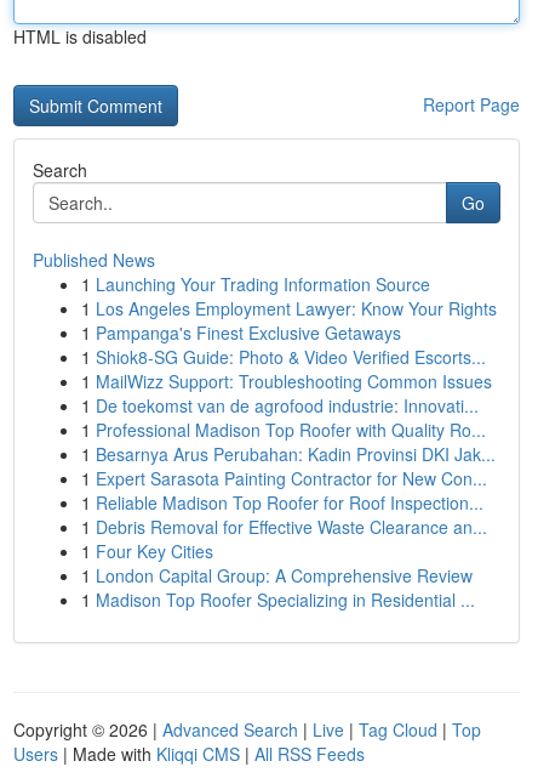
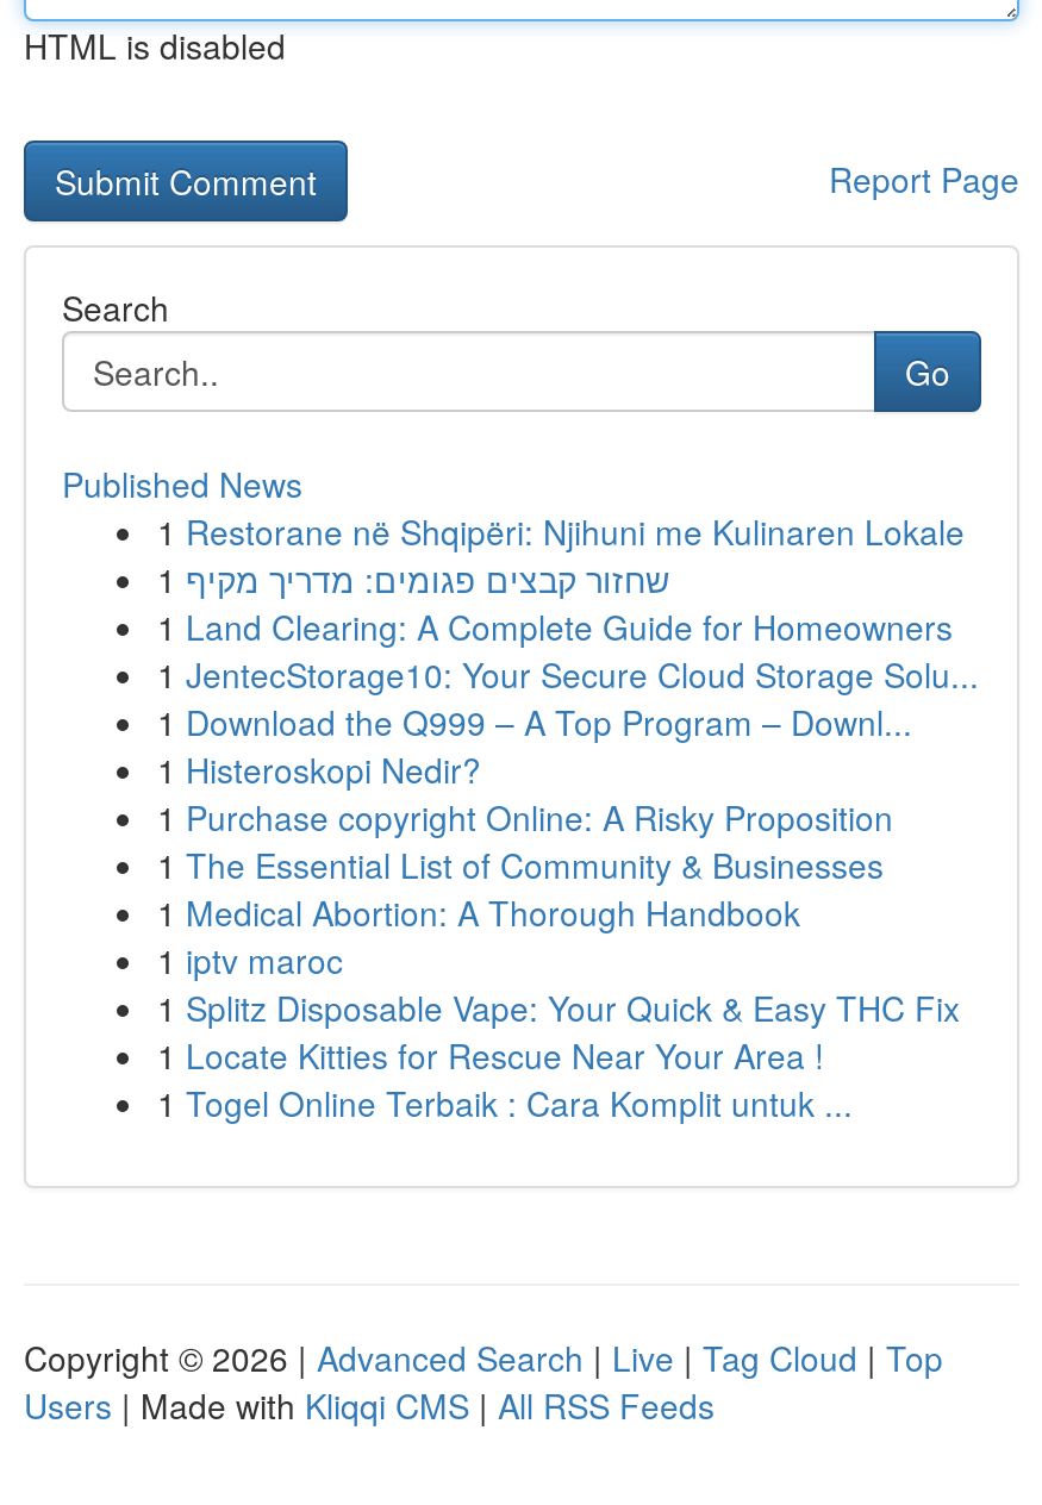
[81,272,497,612] 1 Launching Your Trading Information Source | 1 Los Angeles Employment Lawyer: Know Your Rights | 1 Pampanga's Finest Exclusive Getaways | 1 Shiok8-SG Guide: Photo & Video Verified Escorts... | 1 MailWizz Support: Troubleshooting Common Issues | 1 De toekomst van de agrofood industrie: Innovati... | 1 Professional Madison Top Roofer with Quality Ro... | 1 Besarnya Arus Perubahan: Kadin Provinsi DKI Jak... | 1 Expert Sarasota Painting Contractor for New Con... | 1 Reliable Madison Top Roofer for Roof Inspection... | 1 Debris Removal for Effective Waste Clearance an... | 1 Four Key Cities | 1 London Capital Group: A Comprehensive Review | 1 Madison Top Roofer Specializing in Residential ... -> [157,507,979,1126] 1 Restorane në Shqipëri: Njihuni me Kulinaren Lokale | 1 שחזור קבצים פגומים: מדריך מקיף | 1 Land Clearing: A Complete Guide for Homeowners | 1 JentecStorage10: Your Secure Cloud Storage Solu... | 1 Download the Q999 – A Top Program – Downl... | 1 Histeroskopi Nedir? | 1 Purchase copyright Online: A Risky Proposition | 1 The Essential List of Community & Businesses | 1 Medical Abortion: A Thorough Handbook | 1 iptv maroc | 1 Splitz Disposable Vape: Your Quick & Easy THC Fix | 1 Locate Kitties for Rescue Near Your Area ! | 1 Togel Online Terbaik : Cara Komplit untuk ...

